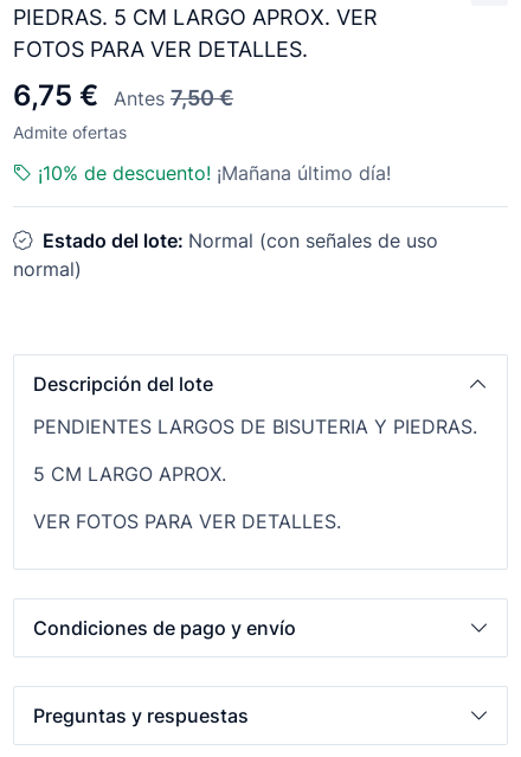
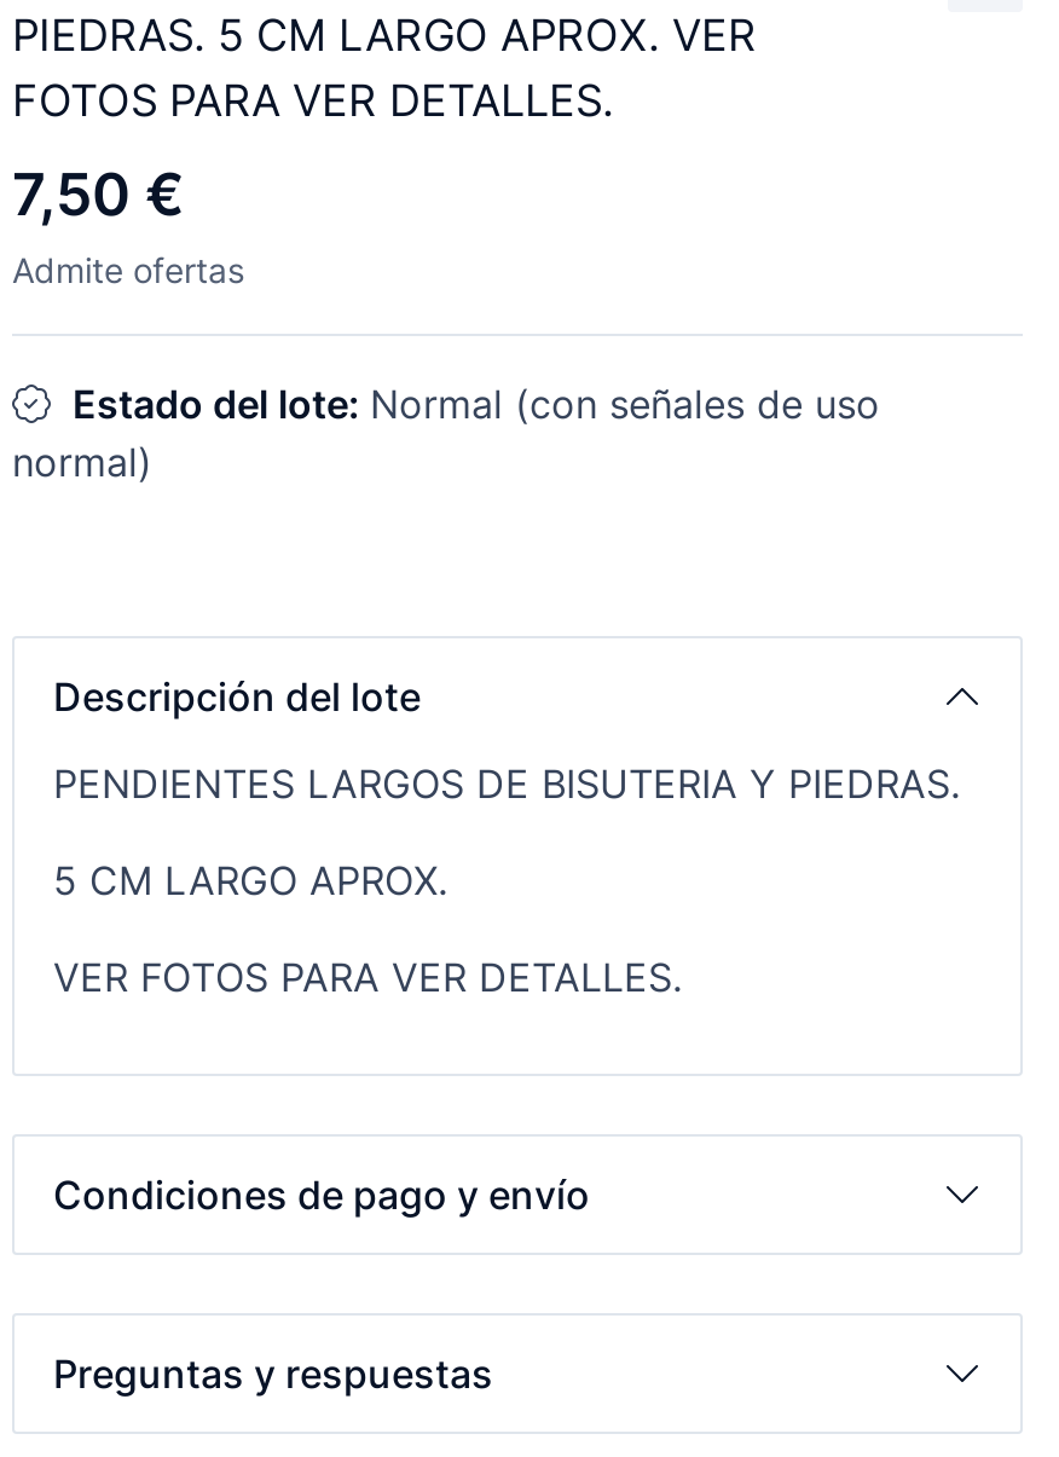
[13,78,233,113] 6,75 € | Antes 7,50 € -> [12,160,184,230] 7,50 €
[38,161,391,185] ¡10% de descuento! ¡Mañana último día! -> none

